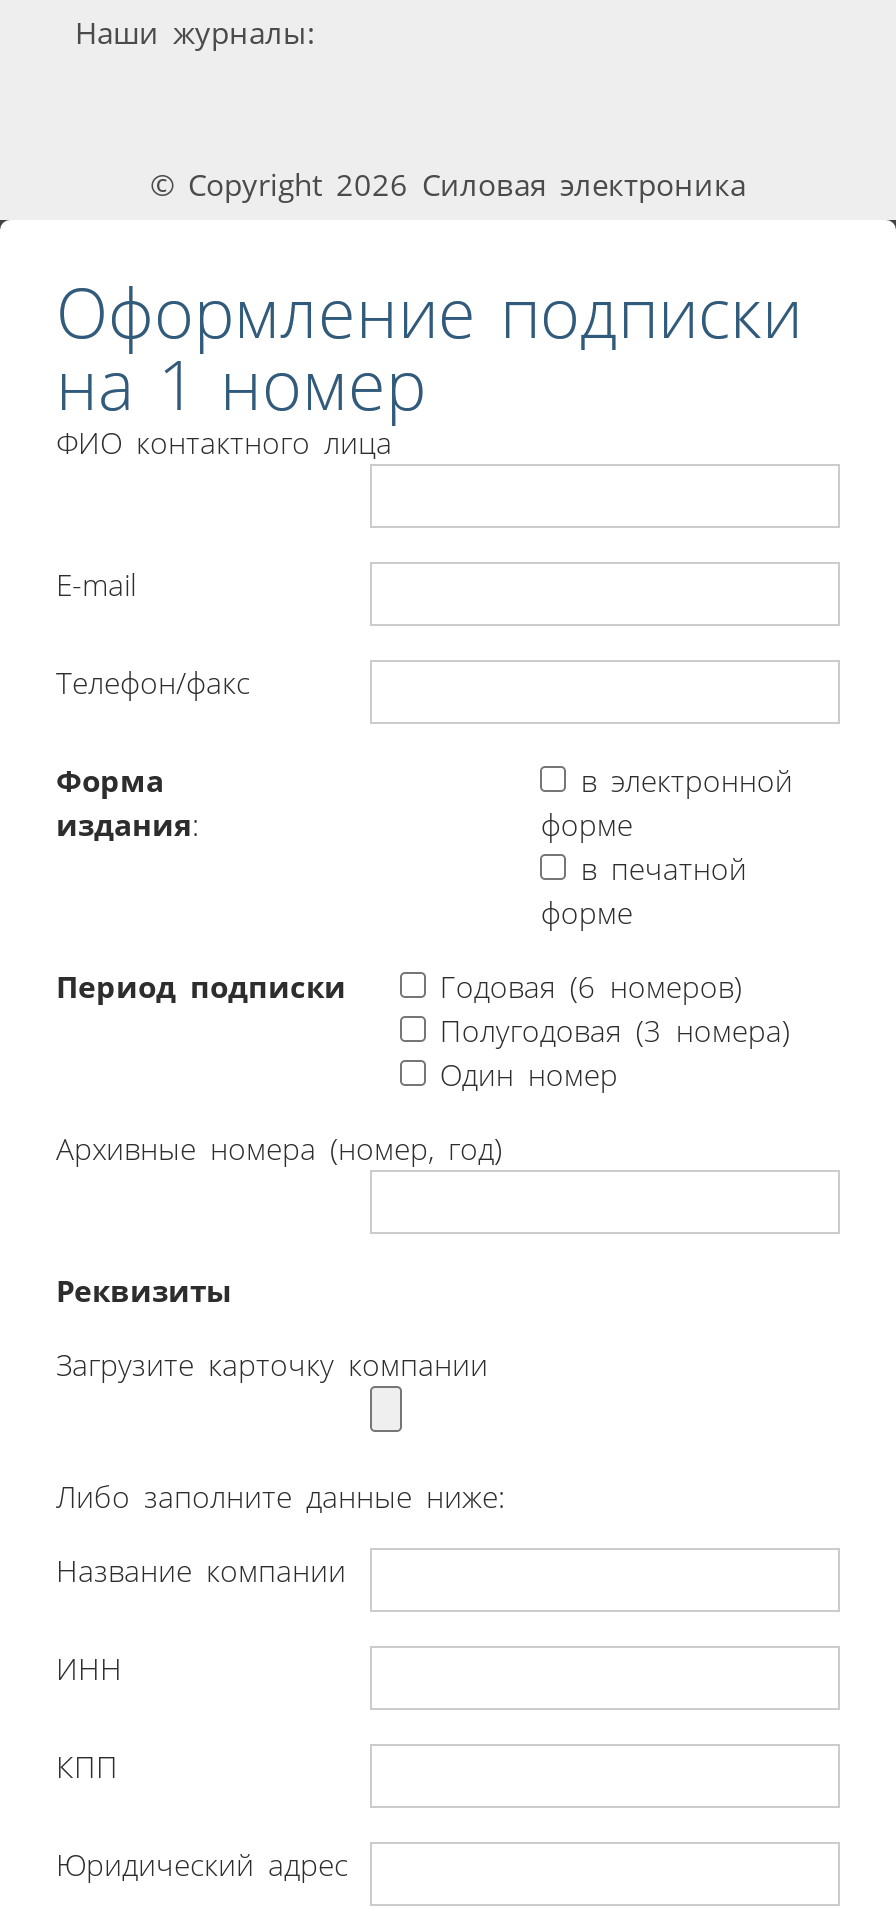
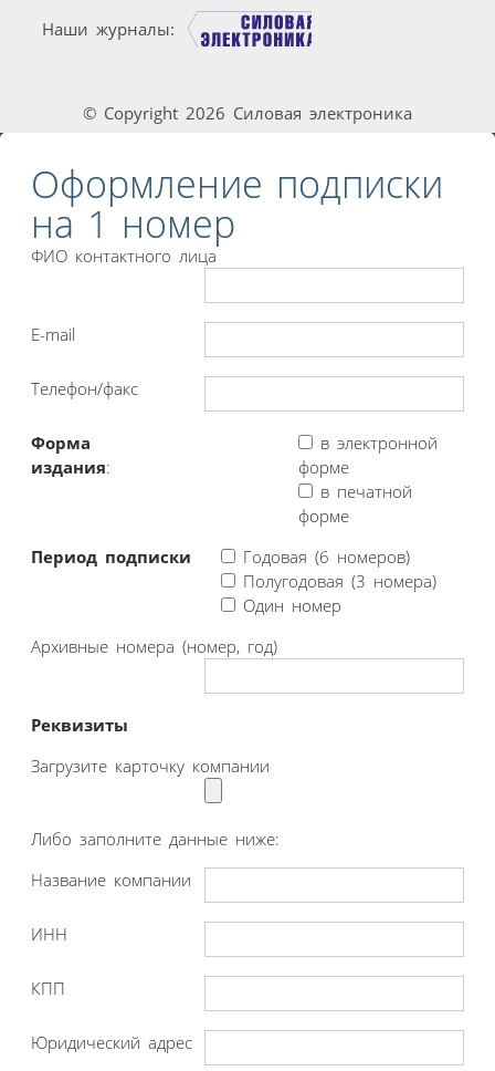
none -> [188,11,313,49] [image]

